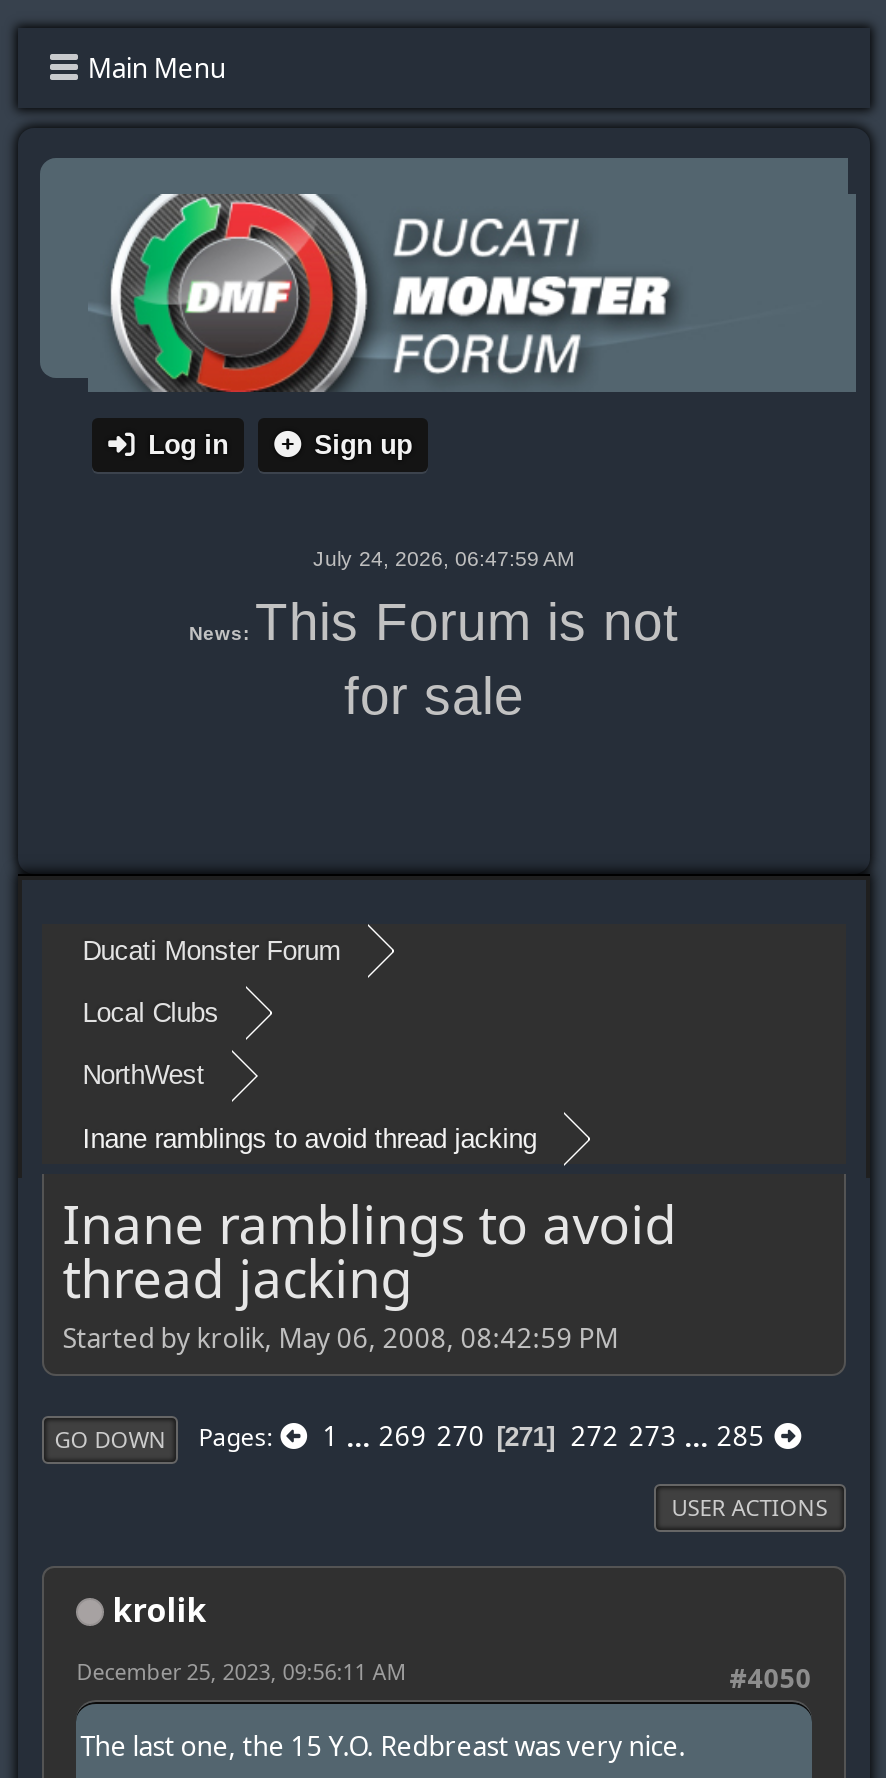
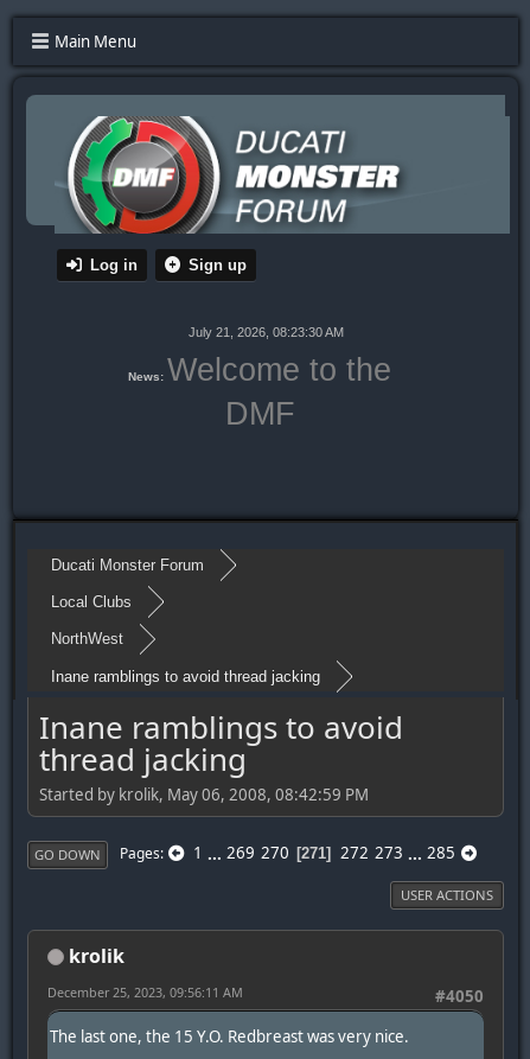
[189,546,679,726] July 24, 2026, 06:47:59 AM | News:This Forum is not | for sale -> [128,325,391,432] July 21, 2026, 08:23:30 AM | News:Welcome to the | DMF

